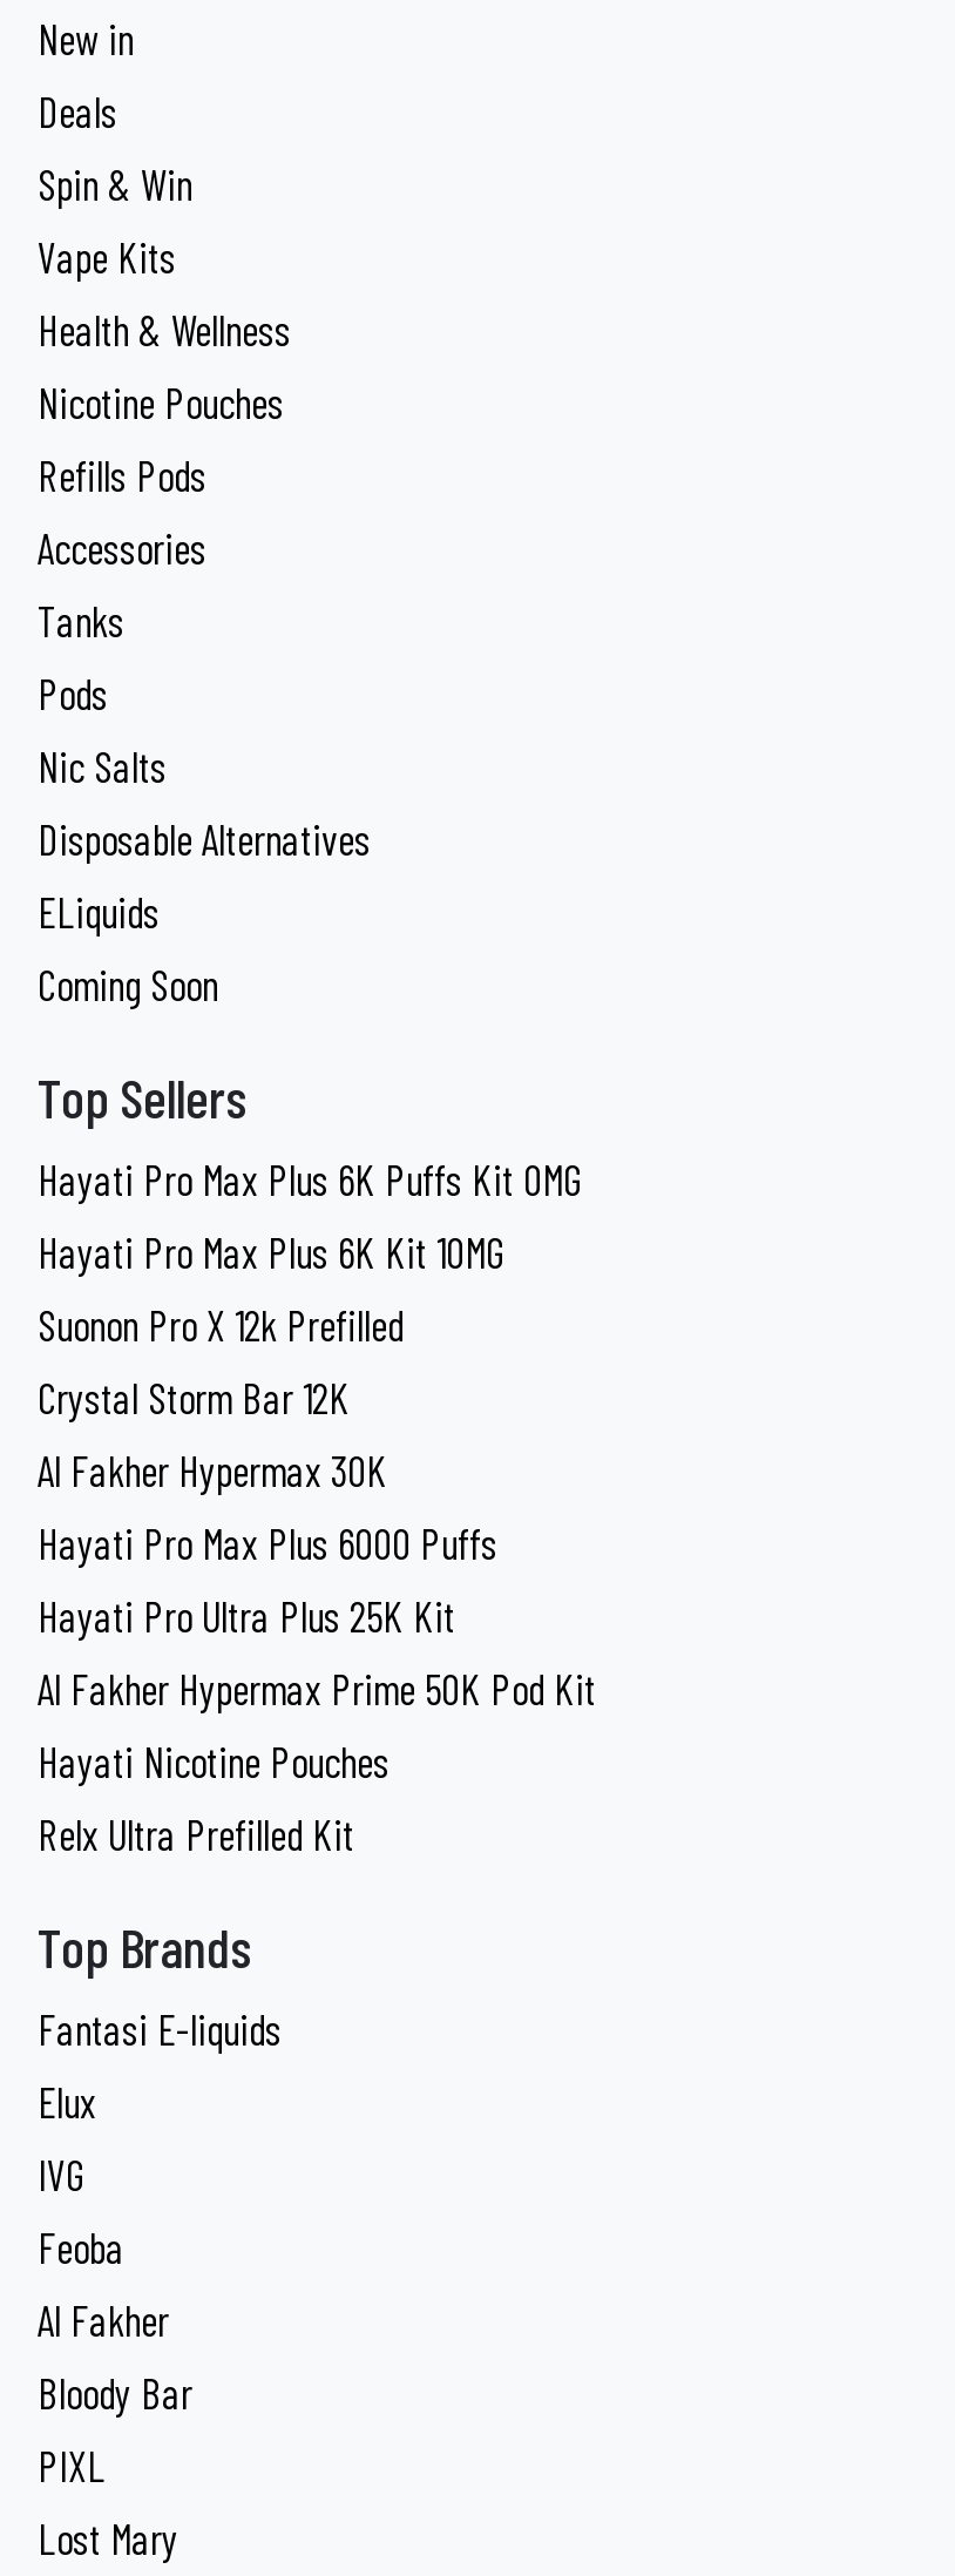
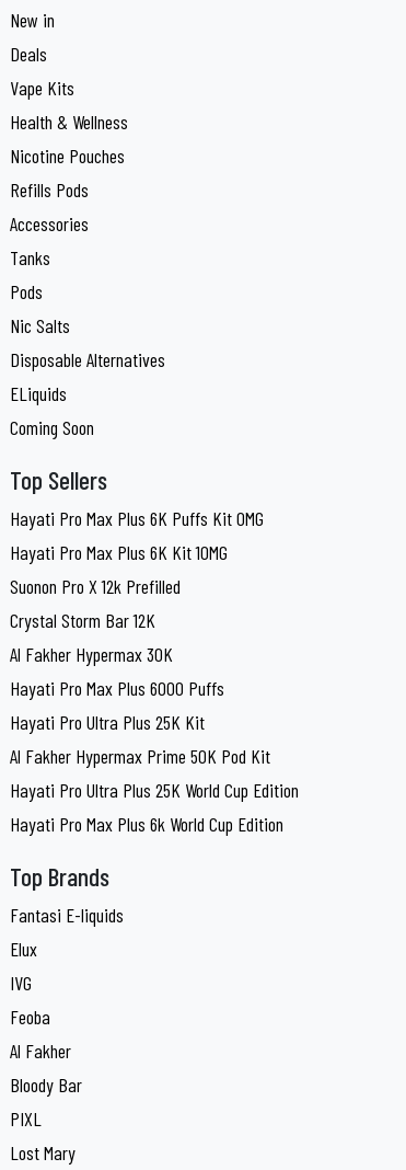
[38,158,192,210] Spin & Win -> none
[38,1735,390,1860] Hayati Nicotine Pouches | Relx Ultra Prefilled Kit -> [10,778,299,836] Hayati Pro Ultra Plus 25K World Cup Edition | Hayati Pro Max Plus 6k World Cup Edition

